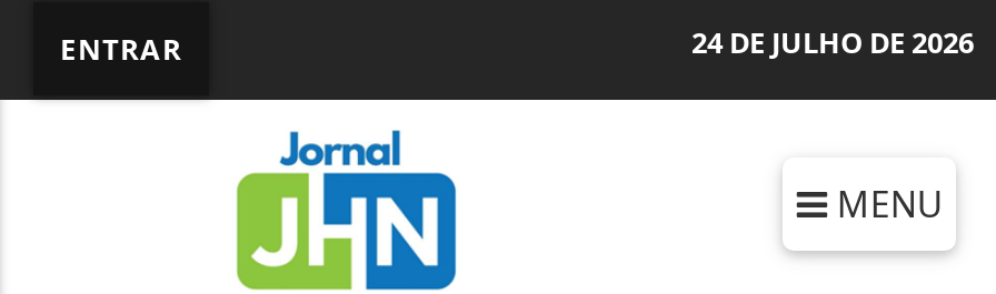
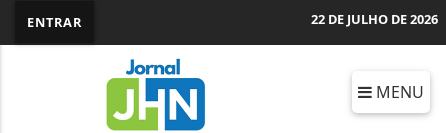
[691,22,974,62] 24 DE JULHO DE 2026 -> [311,10,438,28] 22 DE JULHO DE 2026

